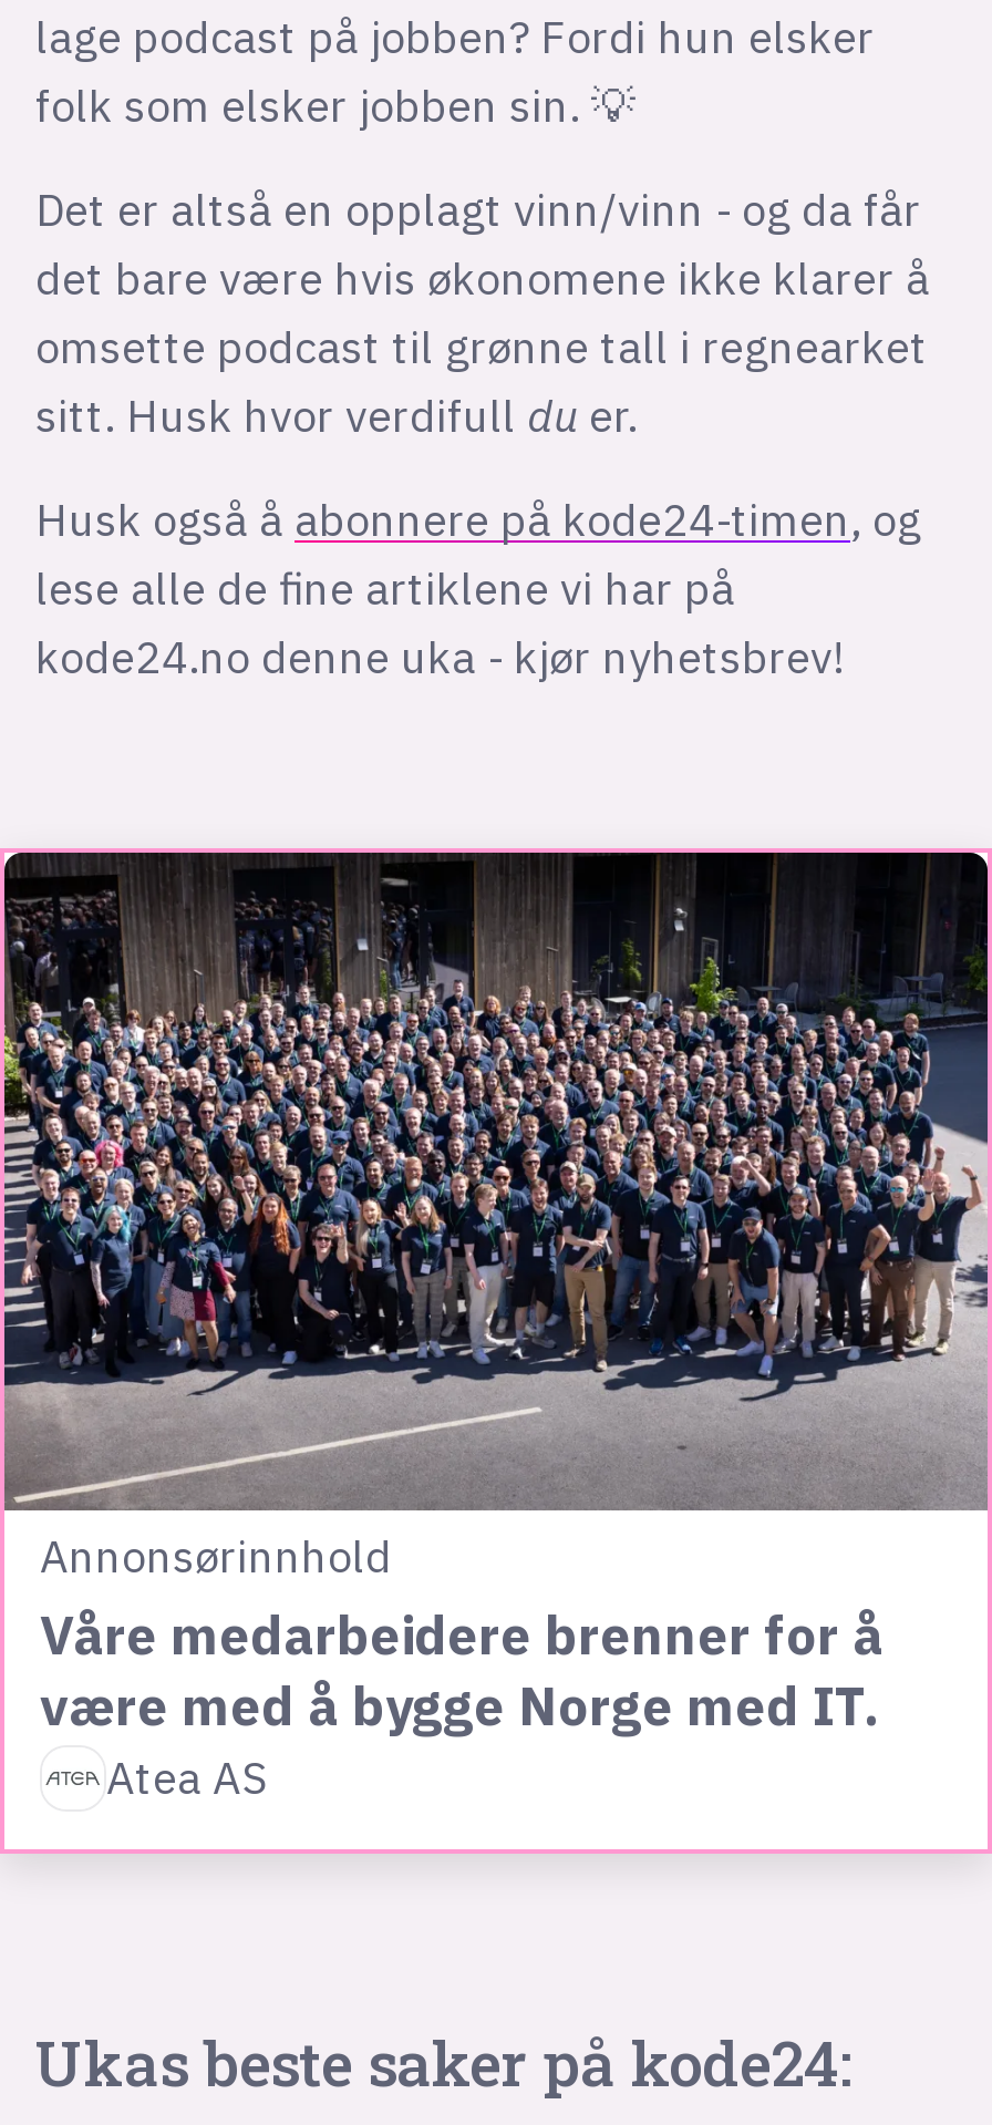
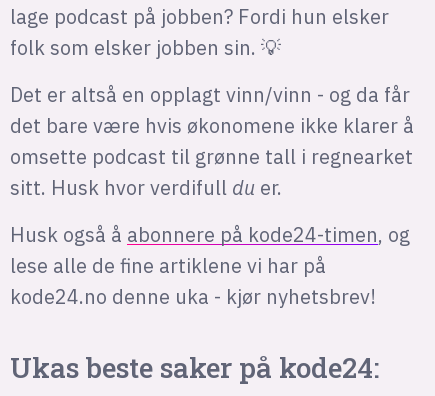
[7,846,985,1856] [image] | Annonsørinnhold | Våre medarbeidere brenner for å | være med å bygge Norge med IT. | Atea AS -> none

